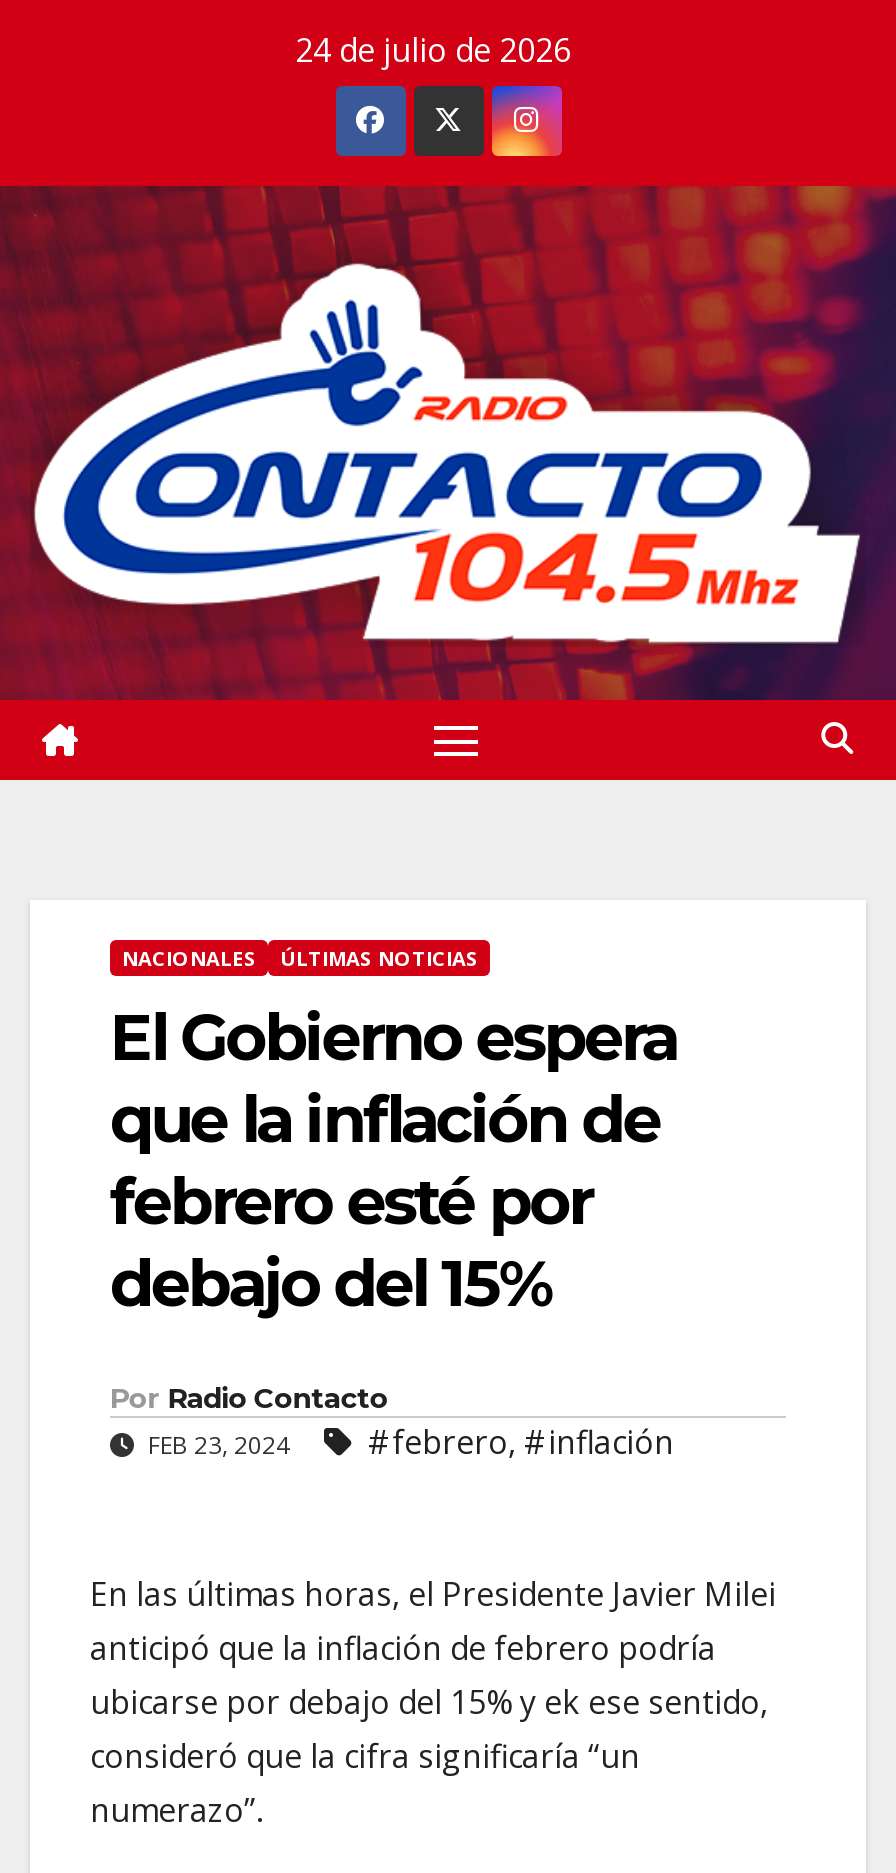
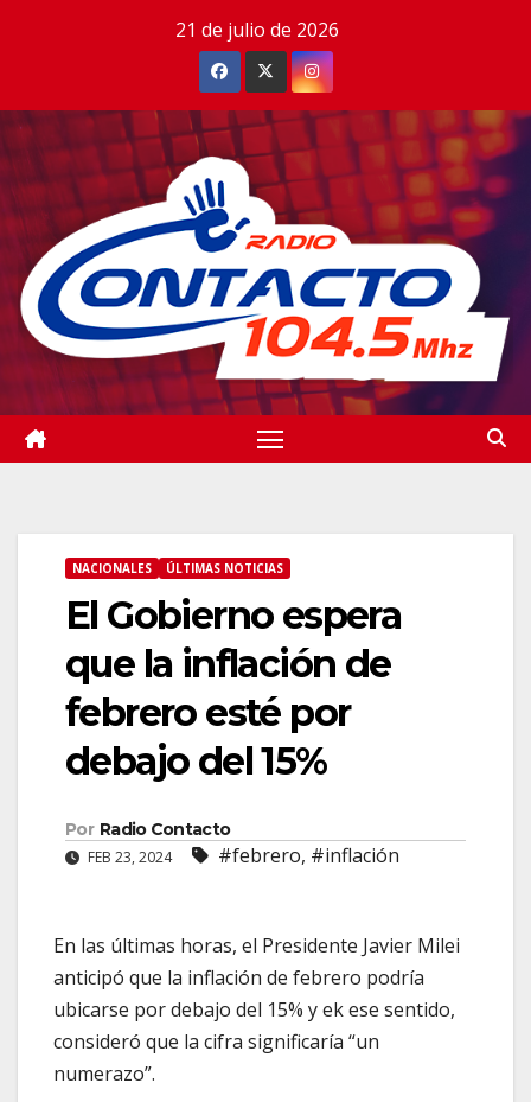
[295,28,571,72] 24 de julio de 2026 -> [175,17,338,43] 21 de julio de 2026

